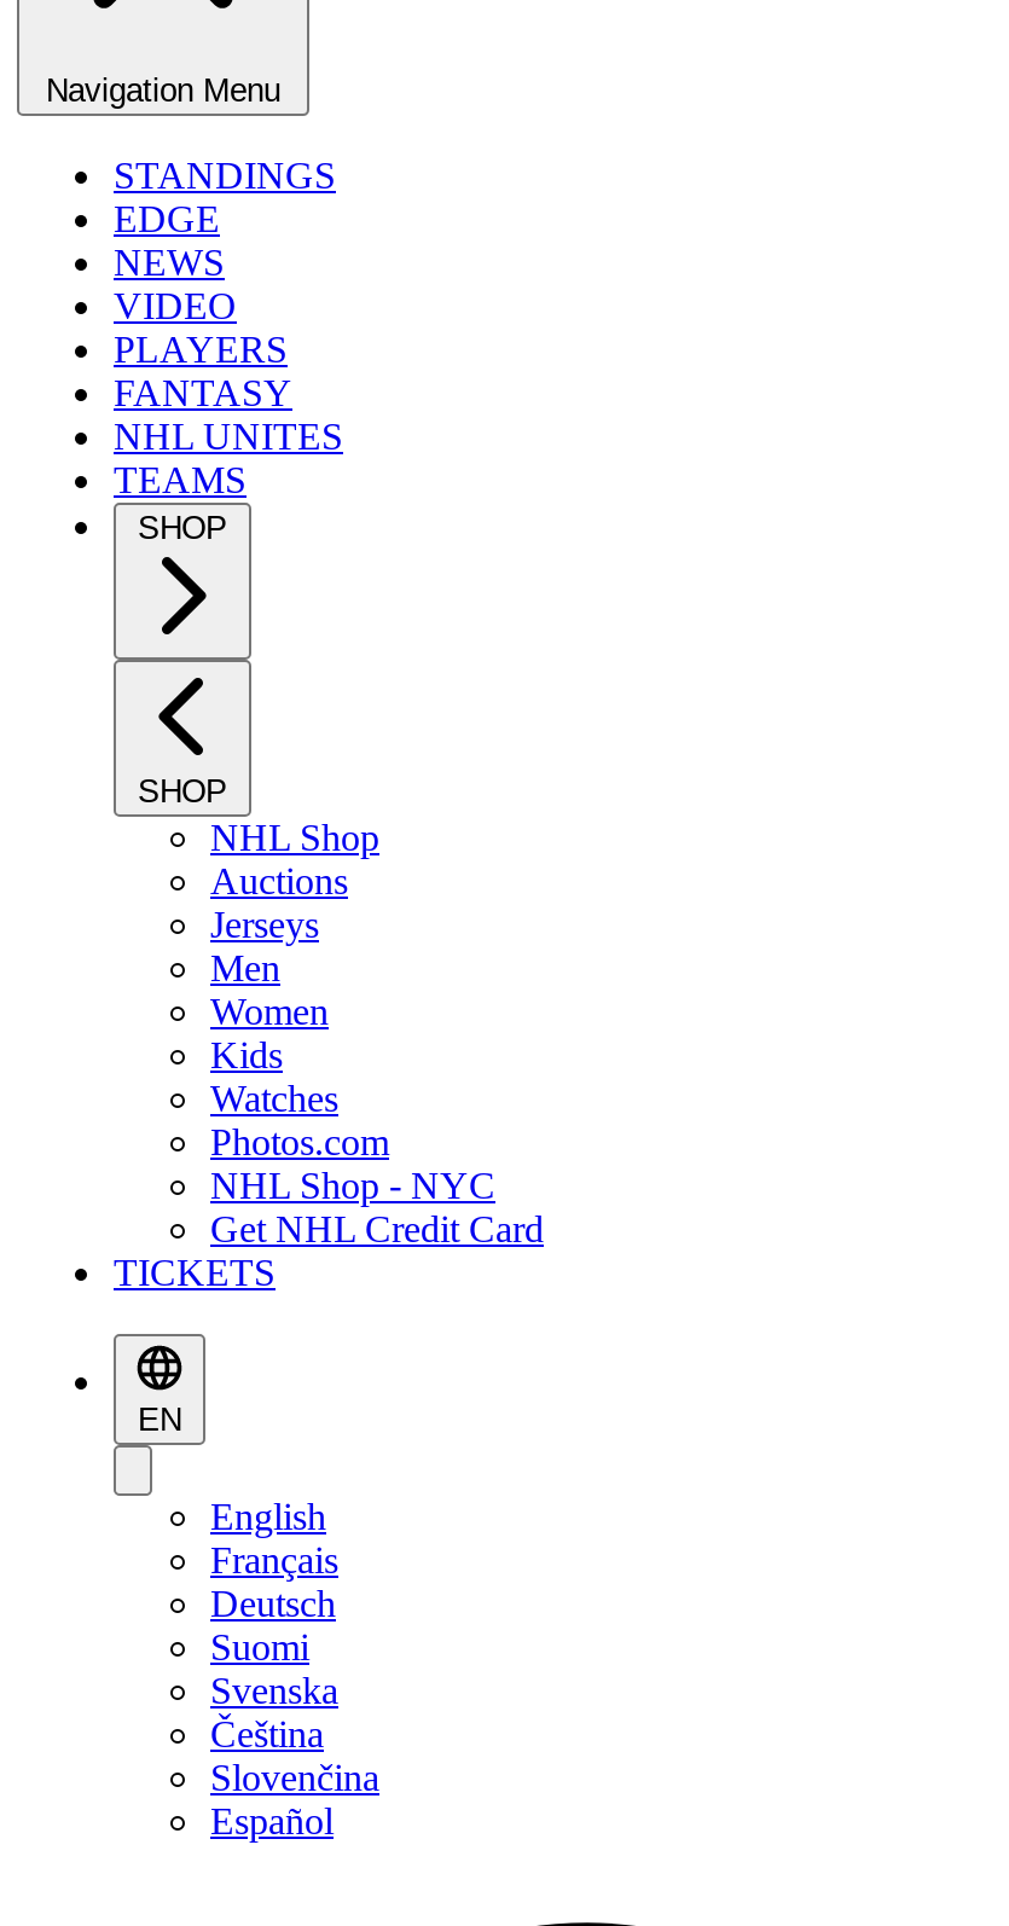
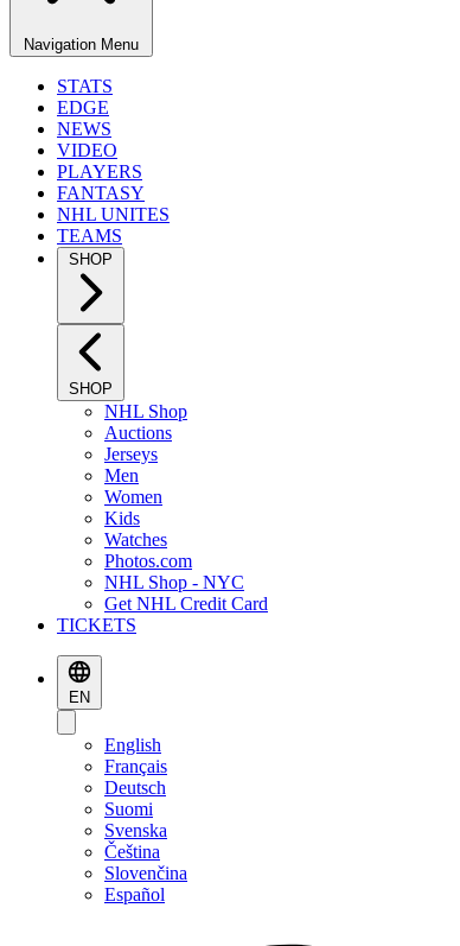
[114,155,336,196] STANDINGS -> [57,76,113,96] STATS

